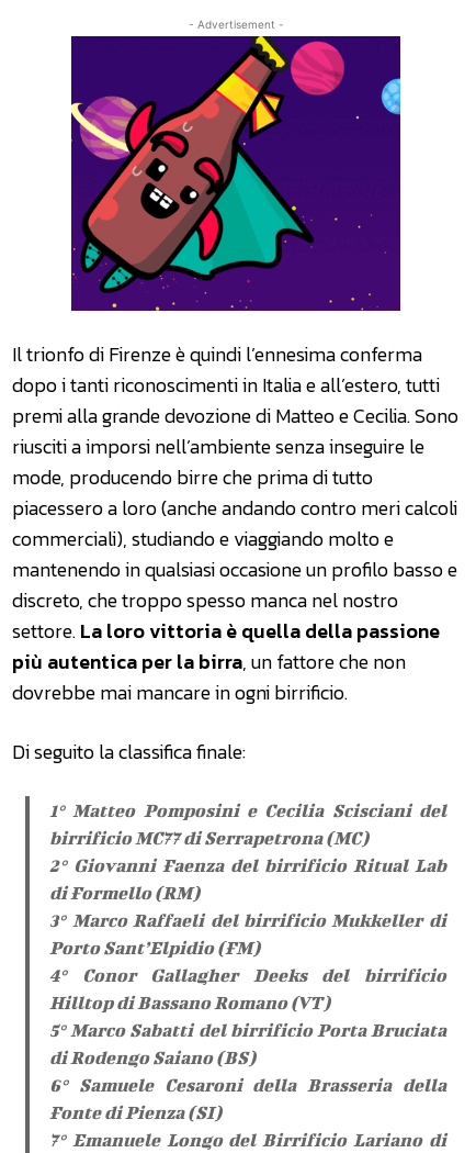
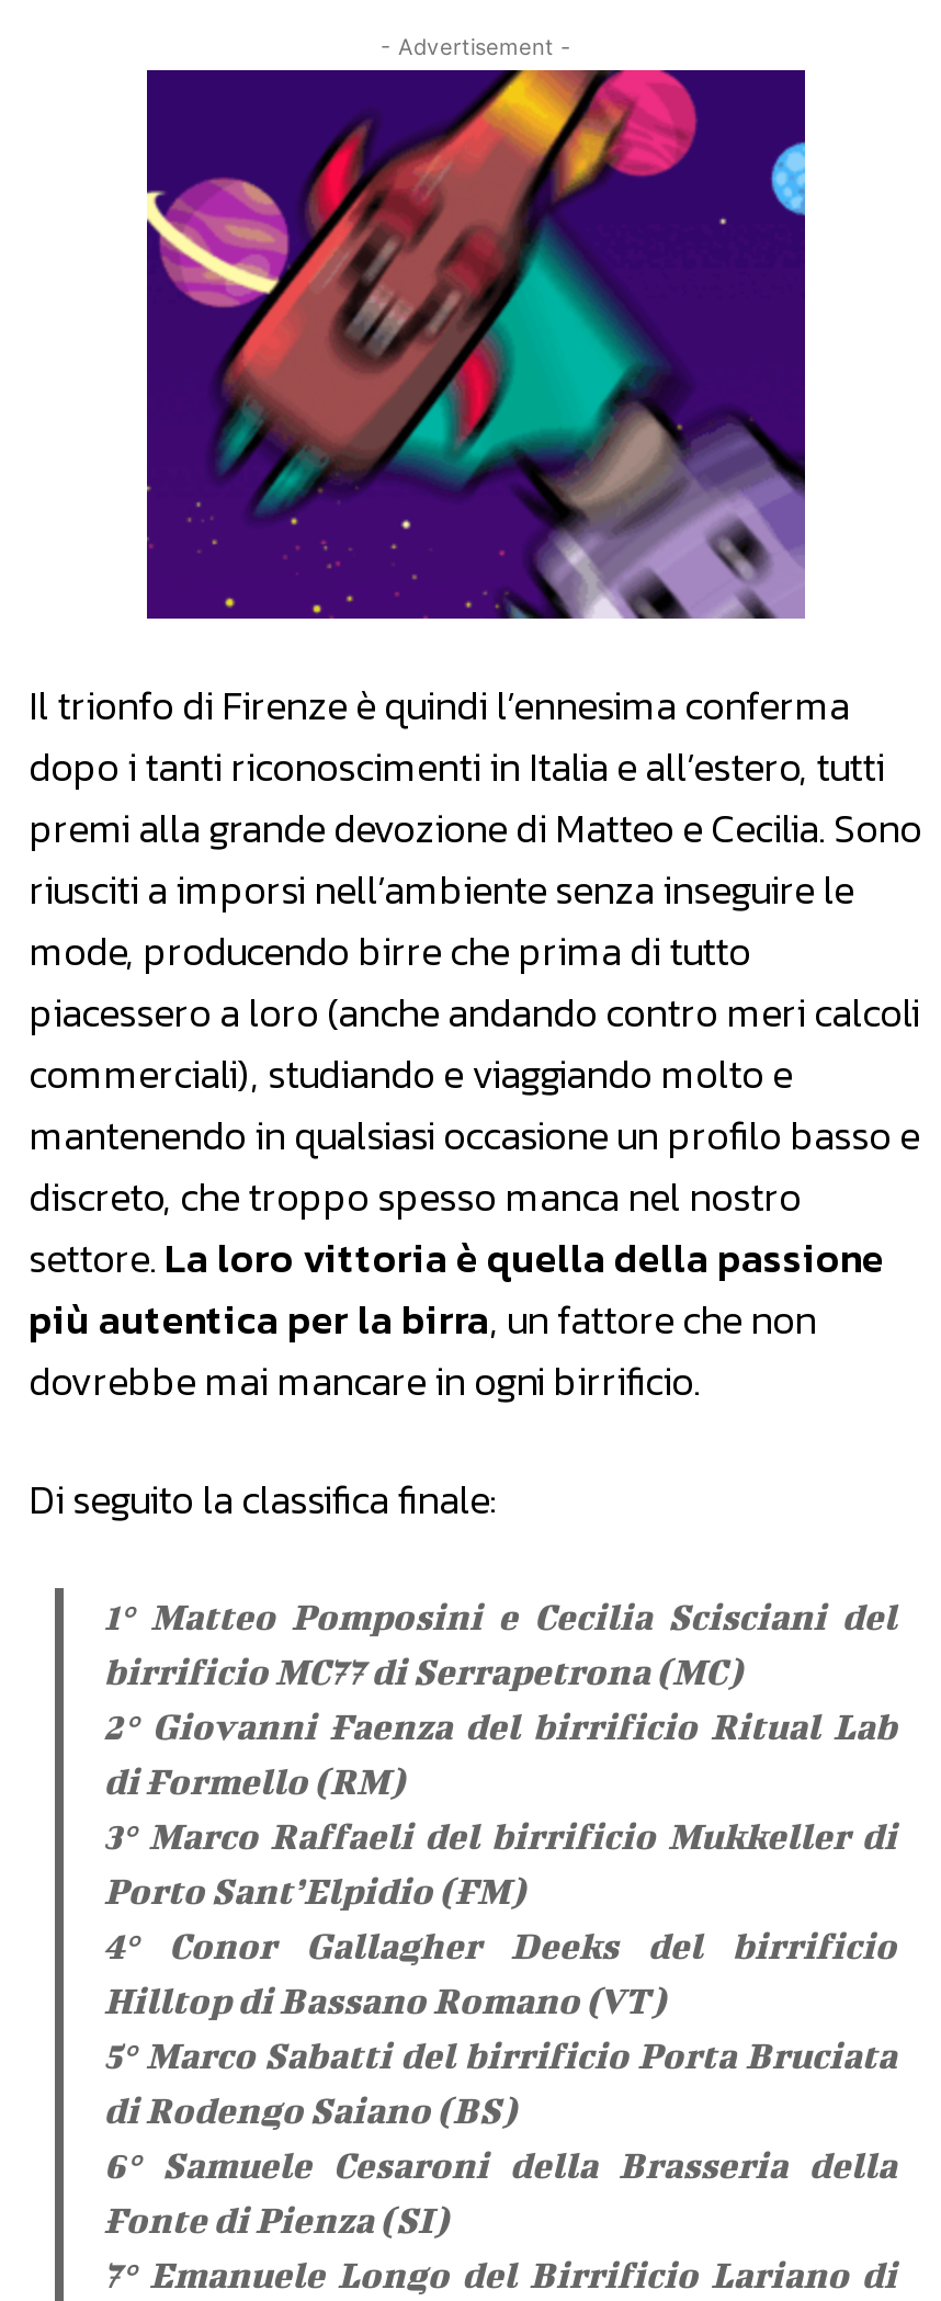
[70,35,401,312] [image] -> [147,68,807,621] [image]

